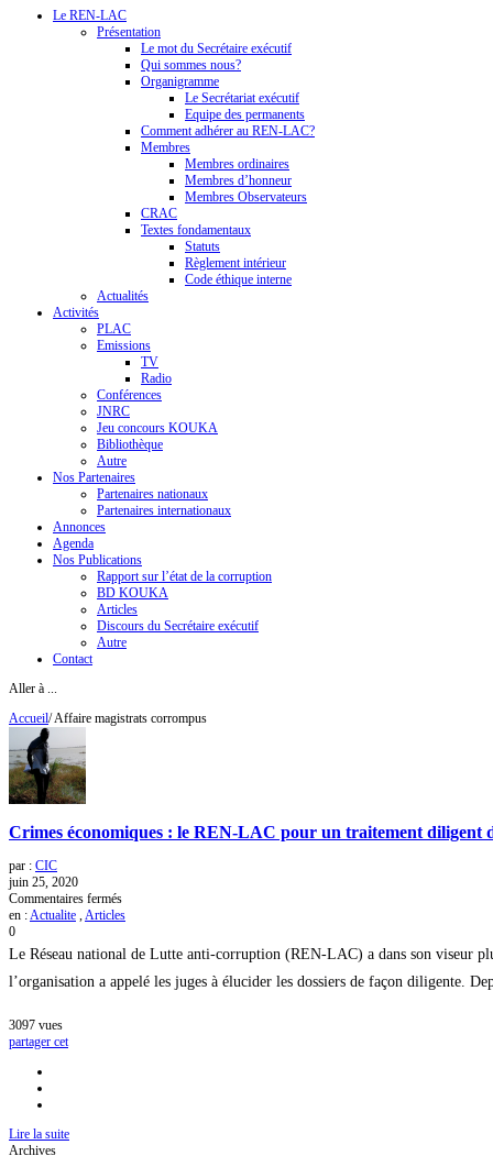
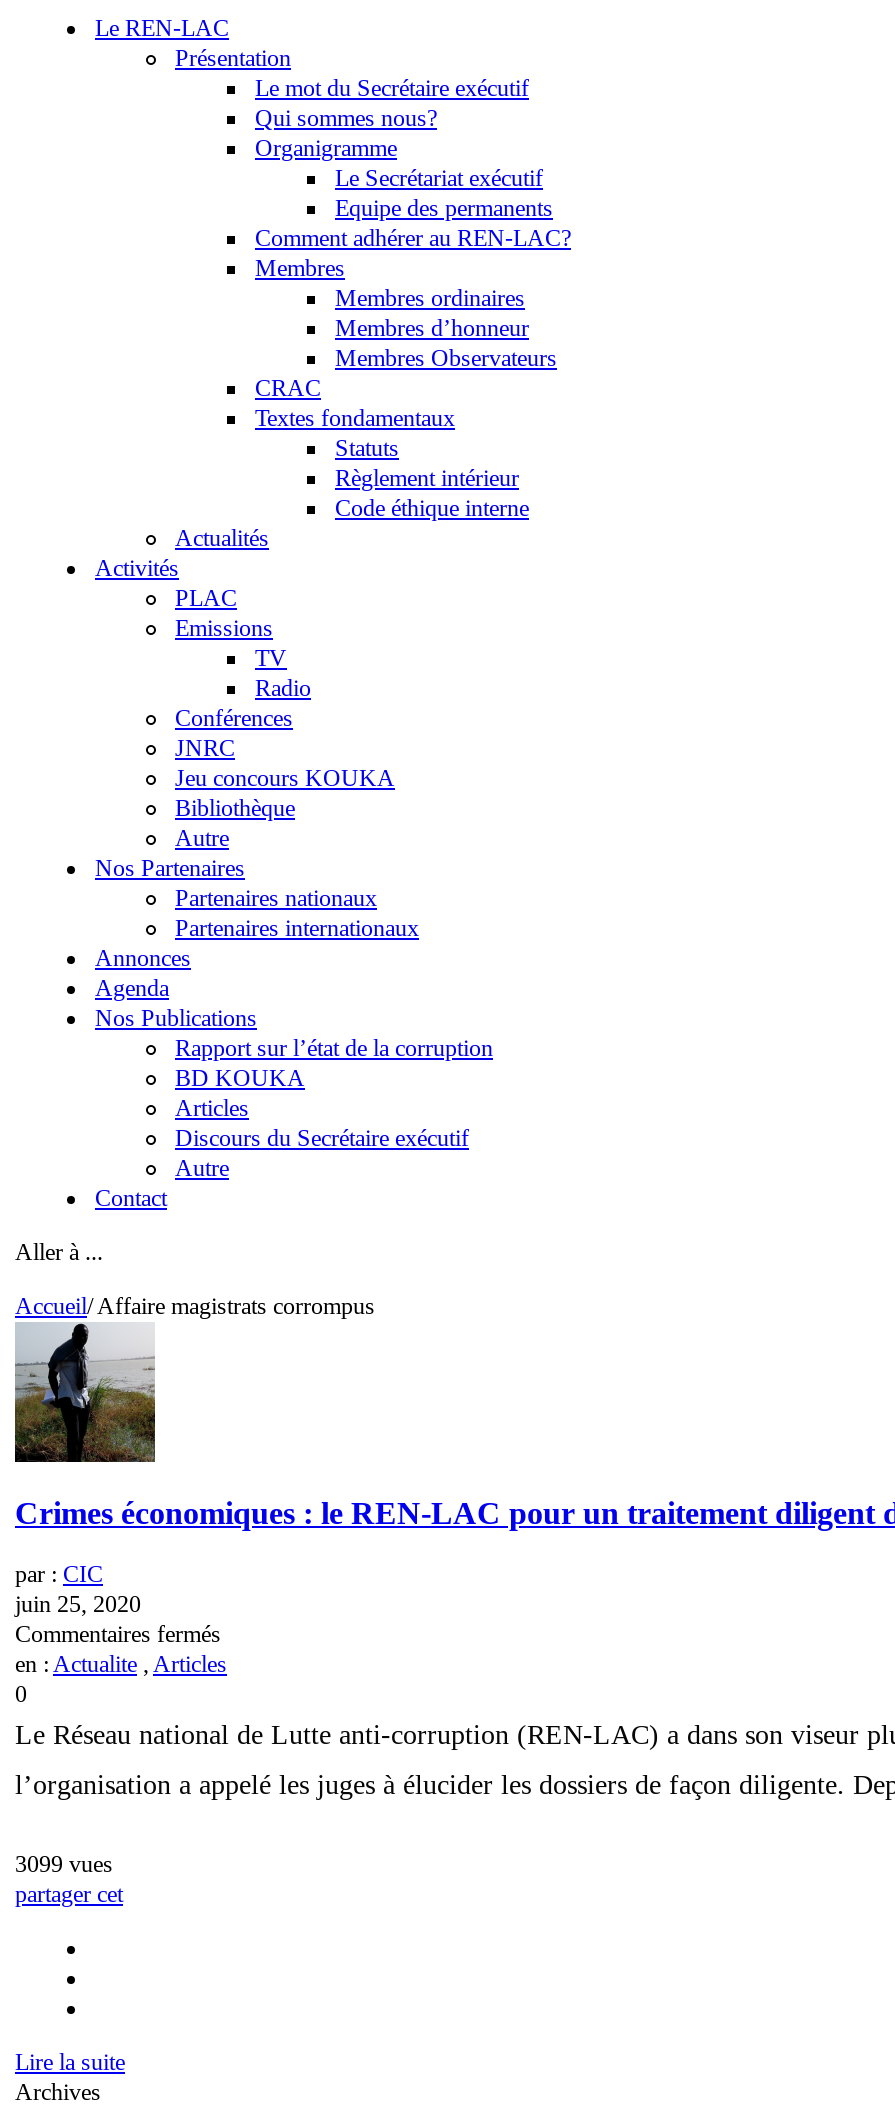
[9,1017,63,1032] 3097 vues -> [15,1849,113,1877] 3099 vues

